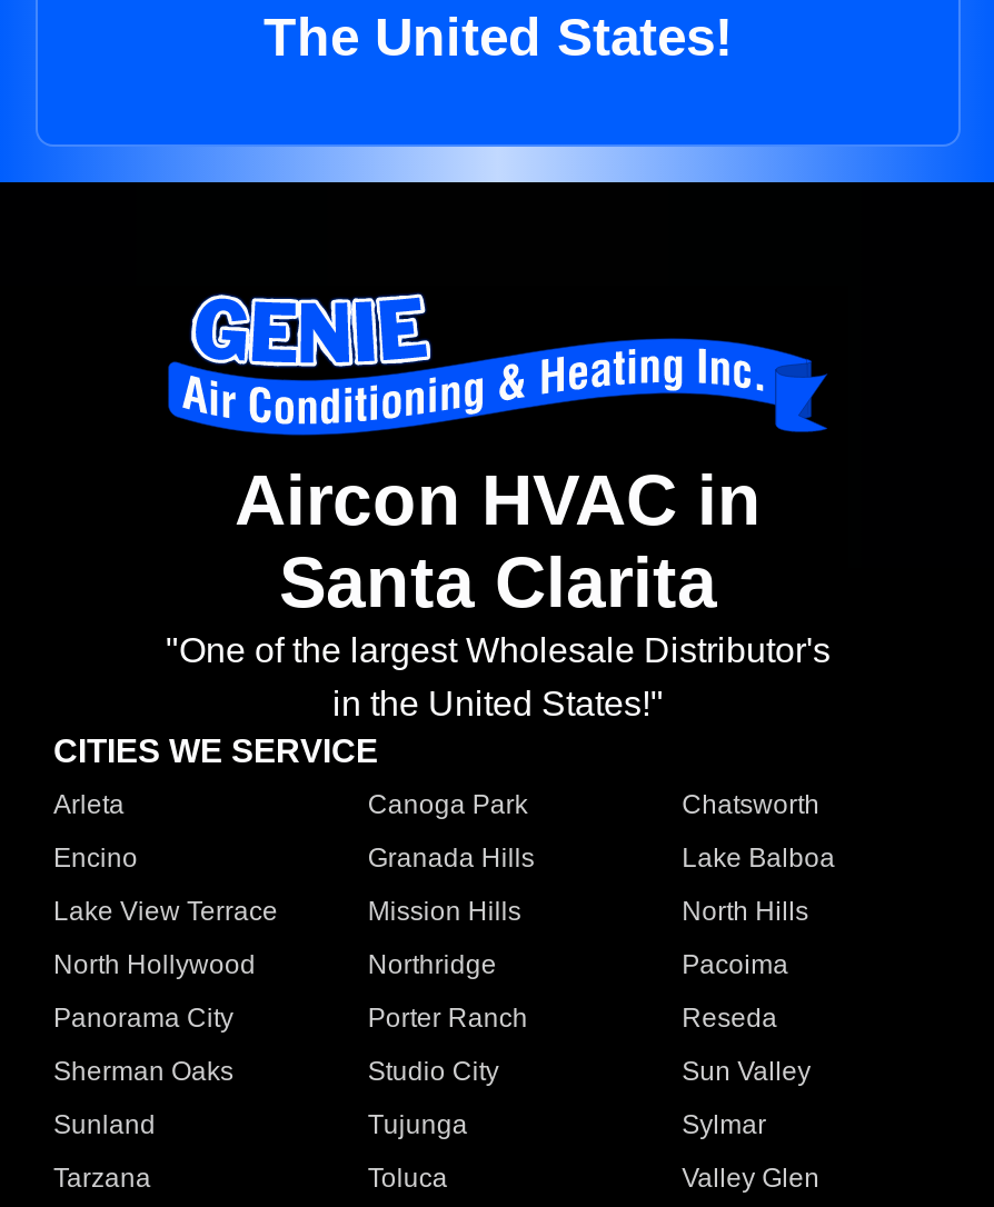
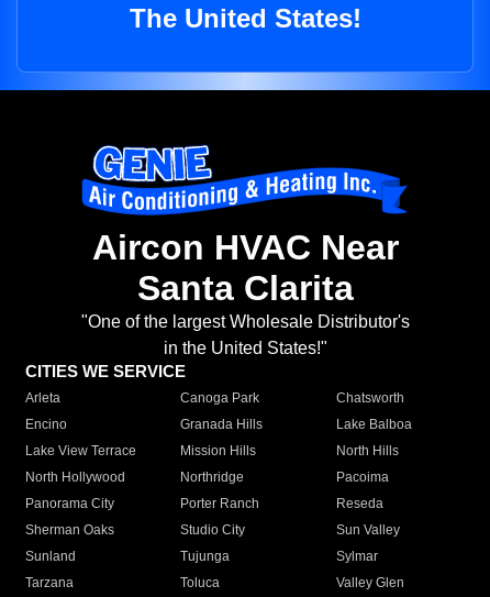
[235,461,762,541] Aircon HVAC in -> [92,228,398,267] Aircon HVAC Near

